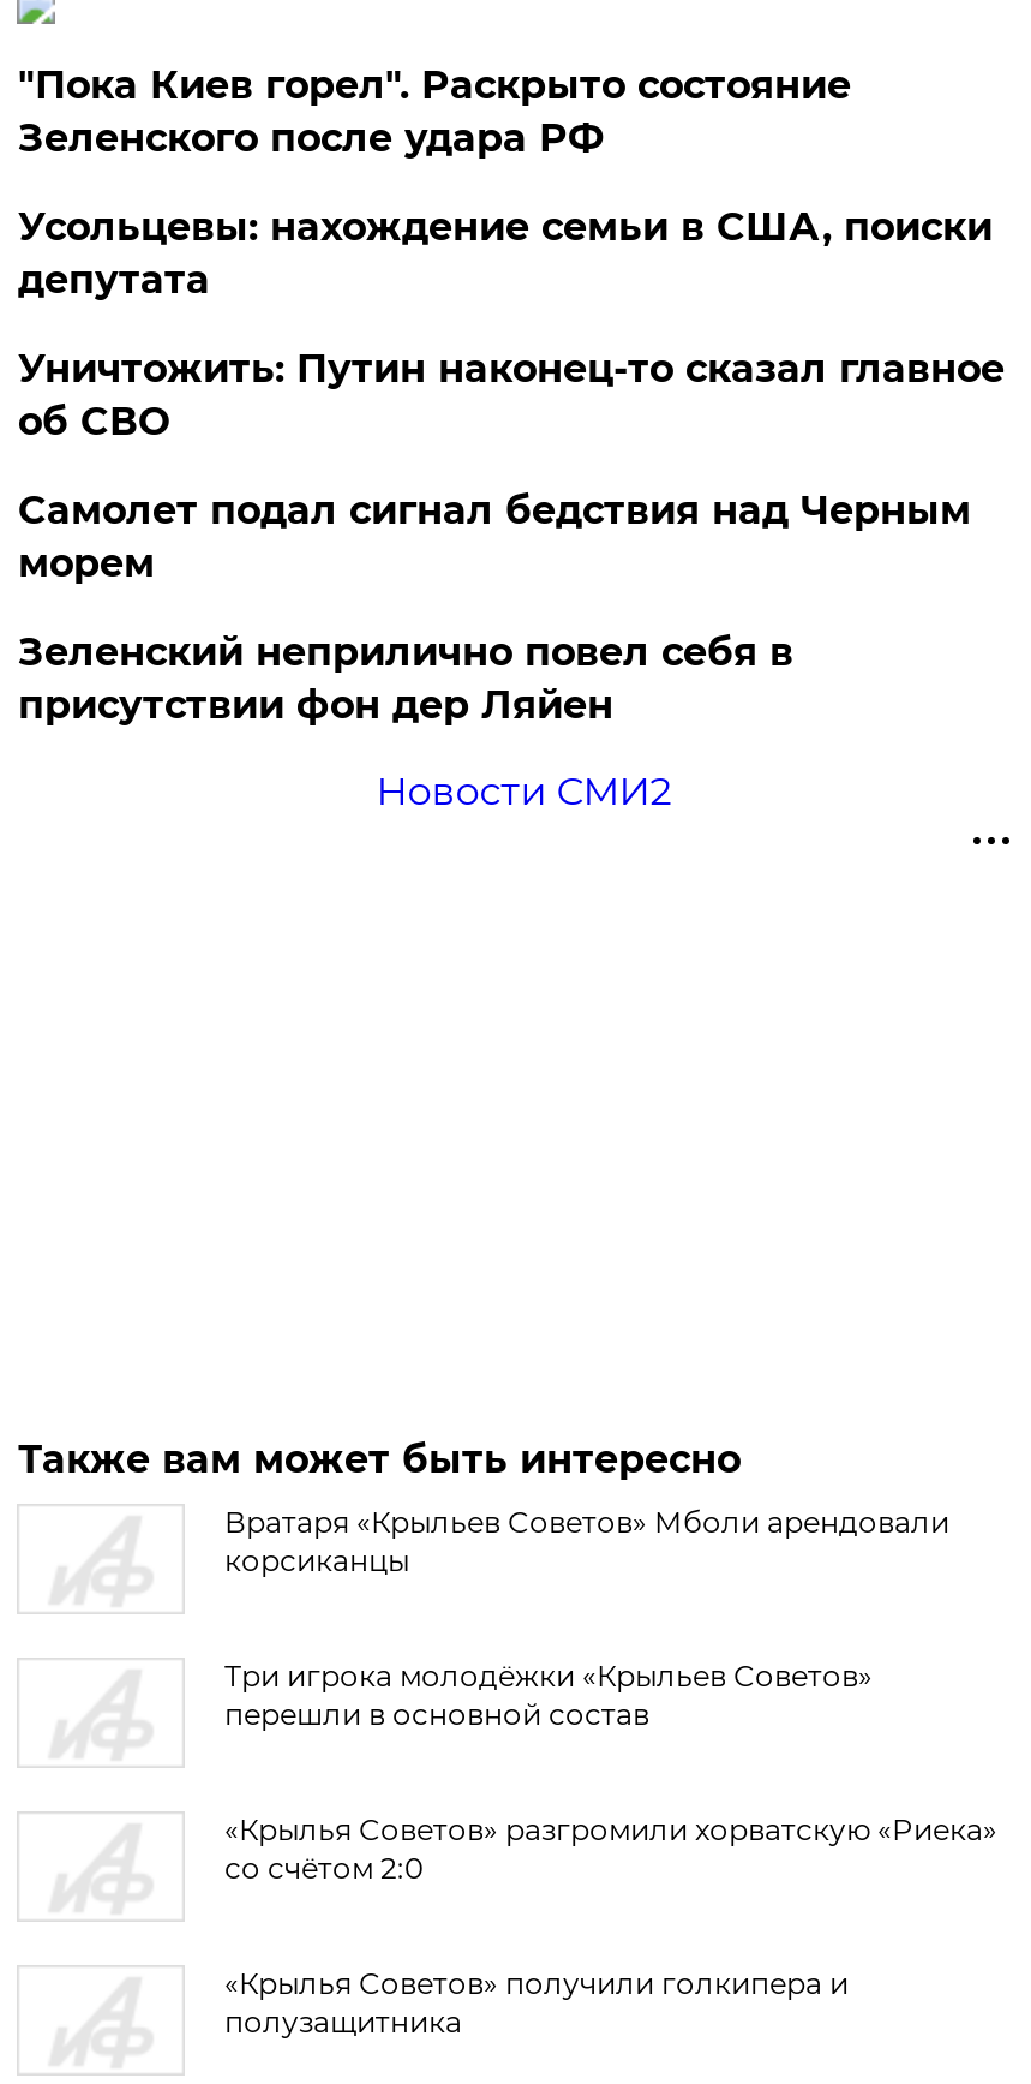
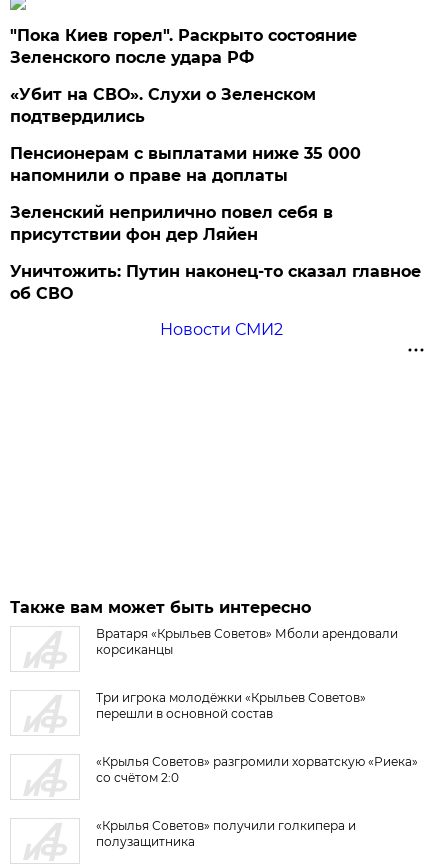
[18,204,992,586] Усольцевы: нахождение семьи в США, поиски | депутата | Самолет подал сигнал бедствия над Черным | морем -> [10,85,361,185] «Убит на СВО». Слухи о Зеленском | подтвердились | Пенсионерам с выплатами ниже 35 000 | напомнили о праве на доплаты
moved [18,346,1004,444] -> [10,262,421,303]: Уничтожить: Путин наконец-то сказал главное | об СВО
moved [18,629,793,728] -> [10,203,333,244]: Зеленский неприлично повел cебя в | присутствии фон дер Ляйен

